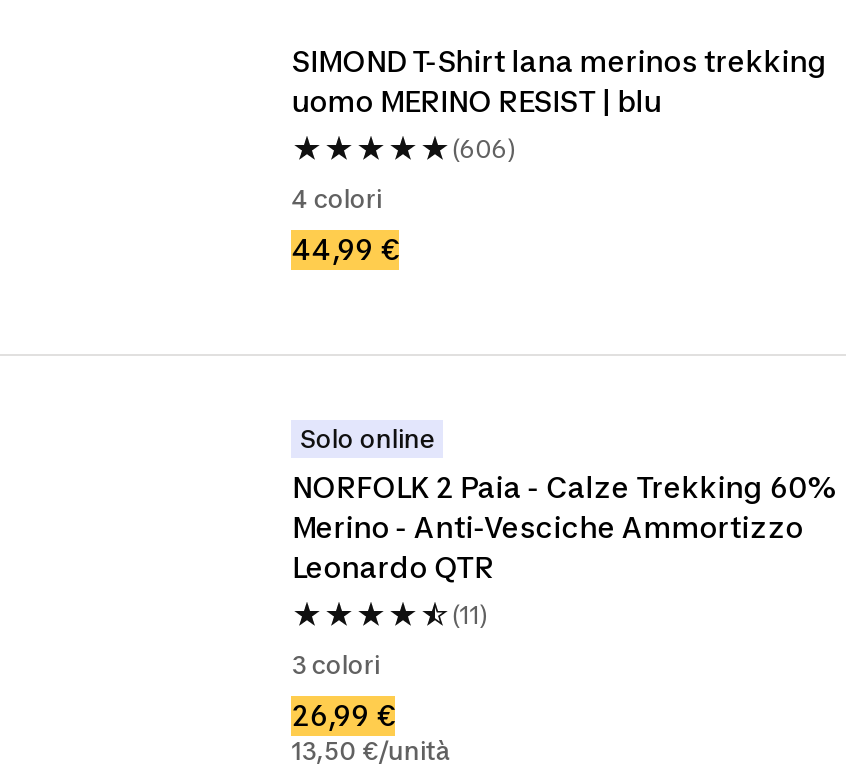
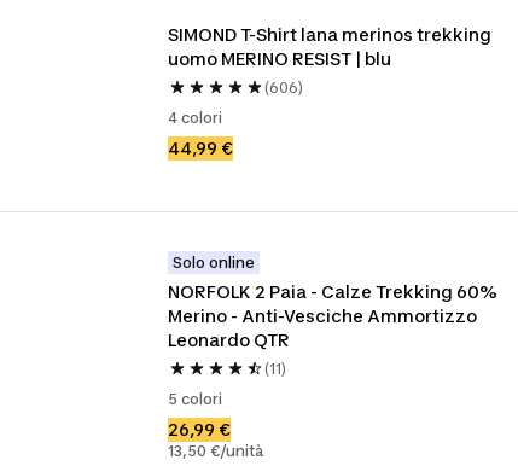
[292,650,380,680] 3 colori -> [168,390,223,408] 5 colori

